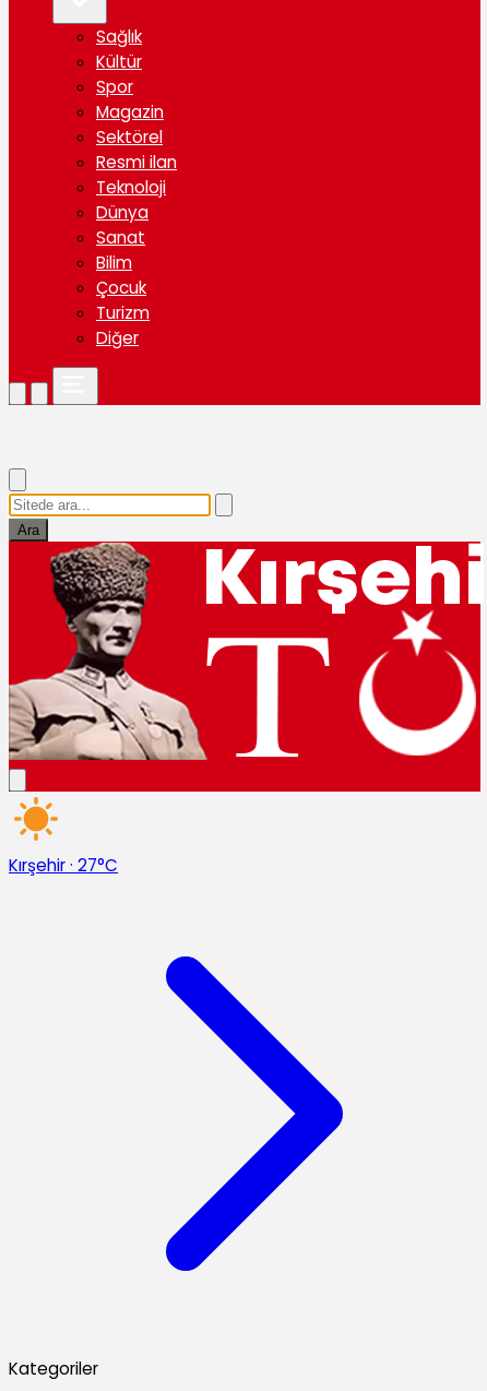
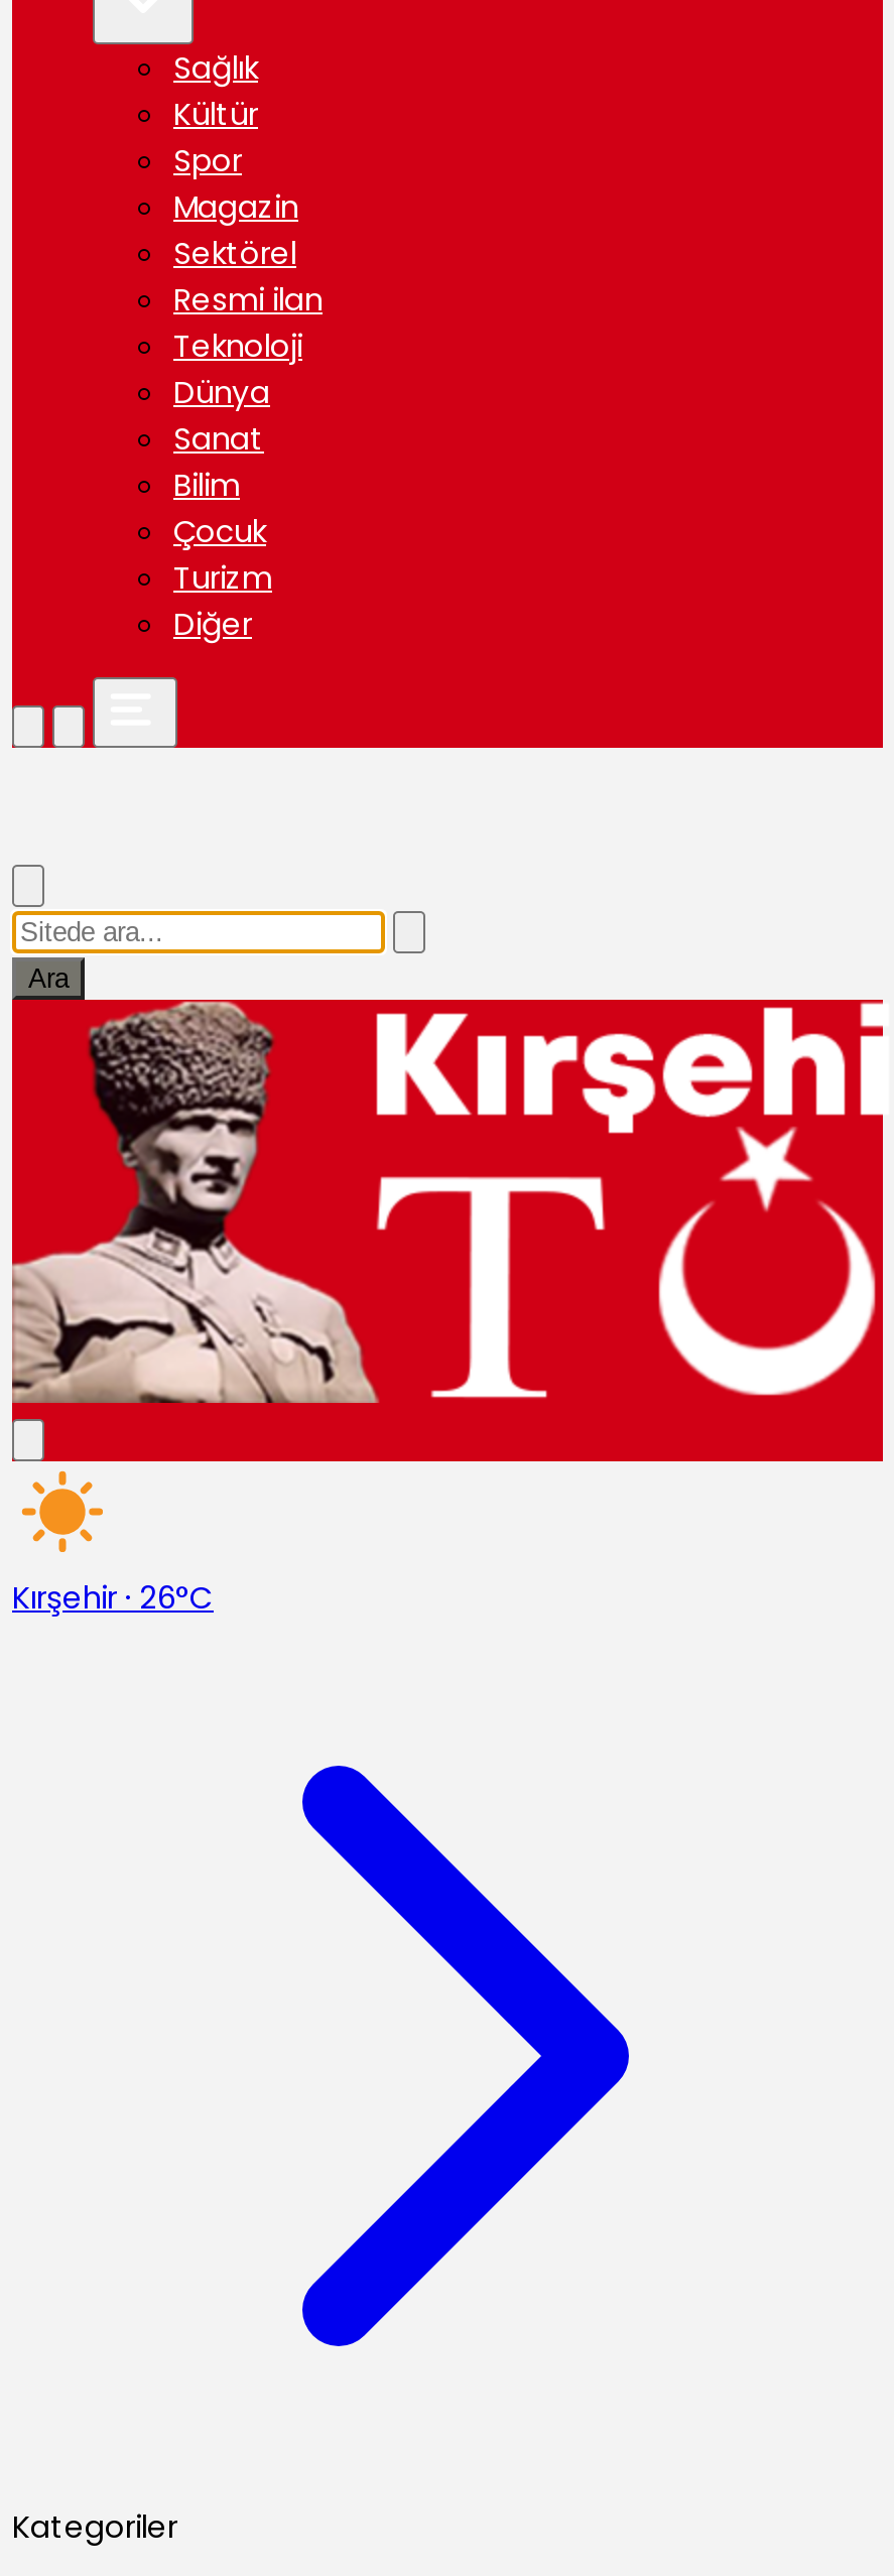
[9,854,118,877] Kırşehir · 27°C -> [12,1577,214,1619] Kırşehir · 26°C

